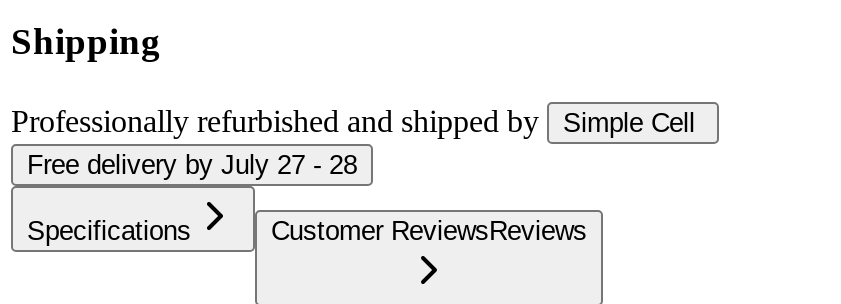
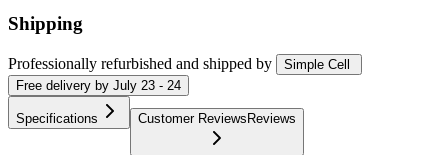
[27,149,357,179] Free delivery by July 27 - 28 -> [16,77,181,92] Free delivery by July 23 - 24

